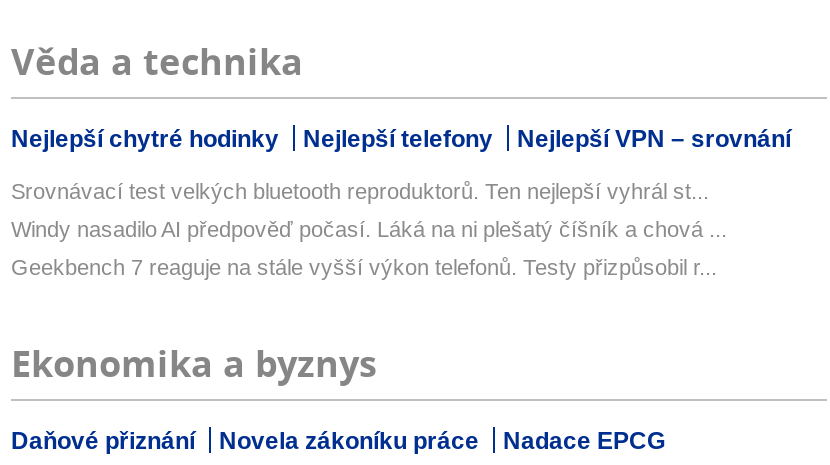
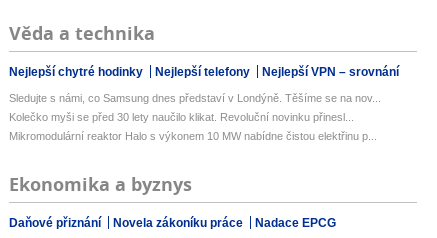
[11,178,709,202] Srovnávací test velkých bluetooth reproduktorů. Ten nejlepší vyhrál st... -> [9,92,381,104] Sledujte s námi, co Samsung dnes představí v Londýně. Těšíme se na nov...
[11,216,727,240] Windy nasadilo AI předpověď počasí. Láká na ni plešatý číšník a chová ... -> [9,111,354,123] Kolečko myši se před 30 lety naučilo klikat. Revoluční novinku přinesl...
[11,254,717,278] Geekbench 7 reaguje na stále vyšší výkon telefonů. Testy přizpůsobil r... -> [9,130,377,142] Mikromodulární reaktor Halo s výkonem 10 MW nabídne čistou elektřinu p...

